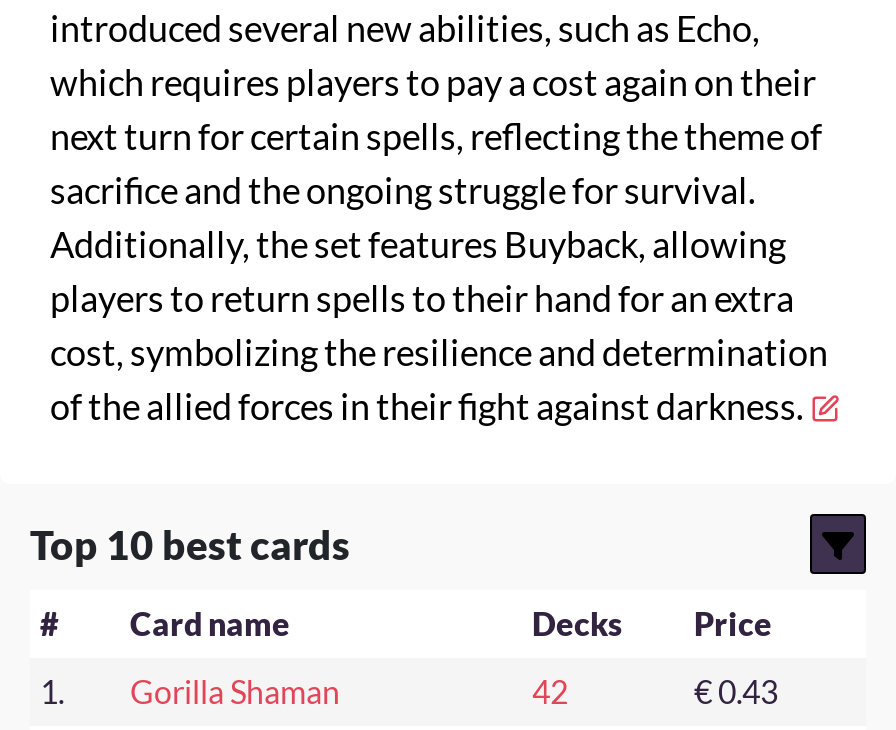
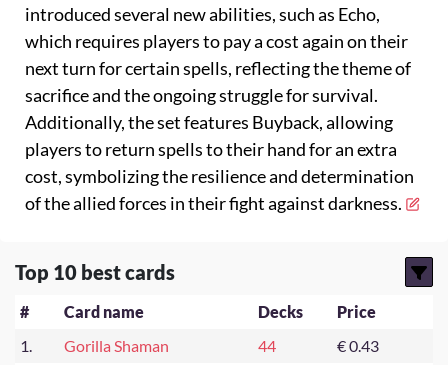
[532,672,568,710] 42 -> [258,336,276,355] 44

